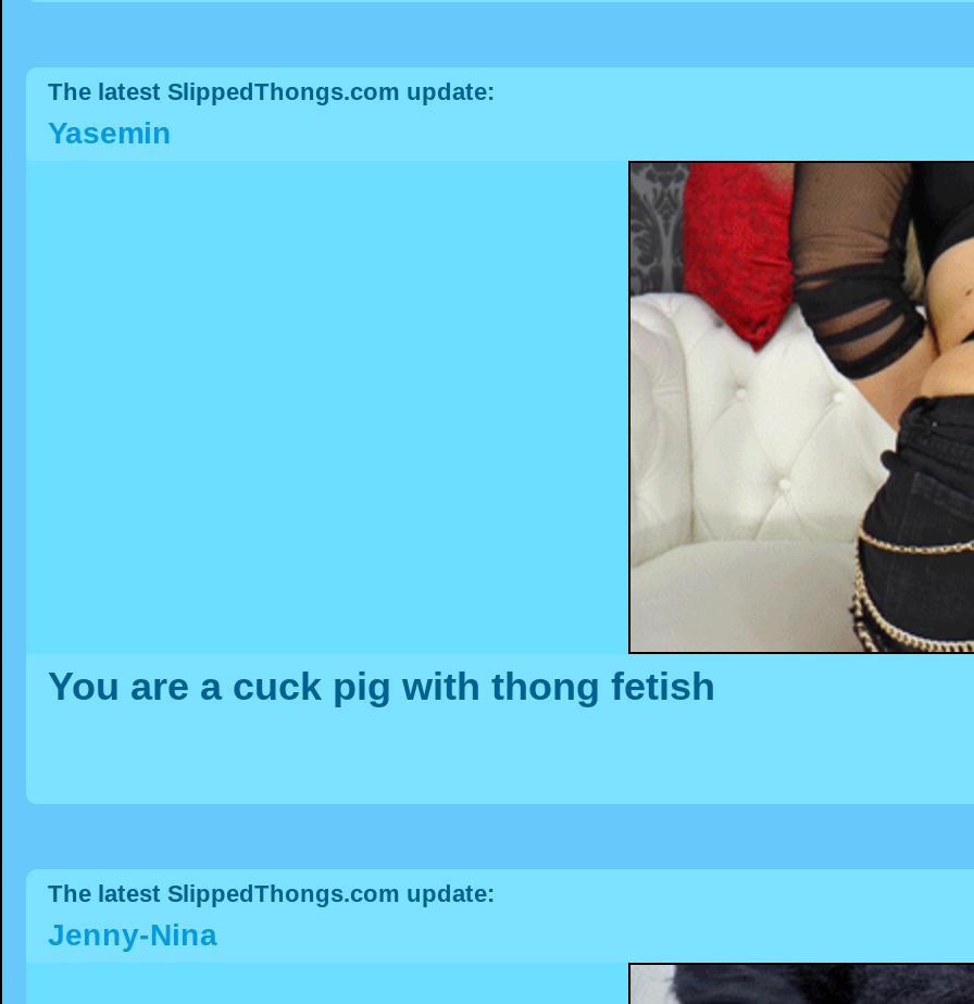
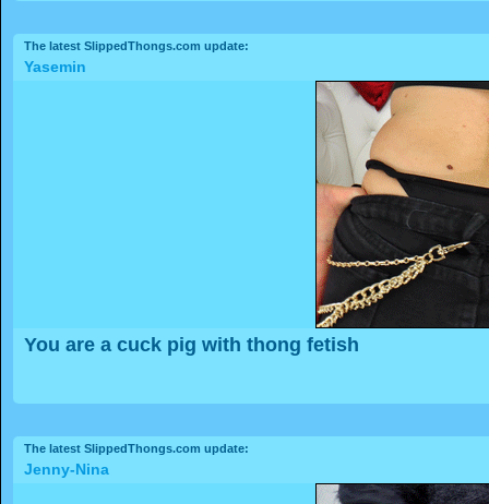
[628,161,967,654] [image] -> [315,81,486,328] [image]

